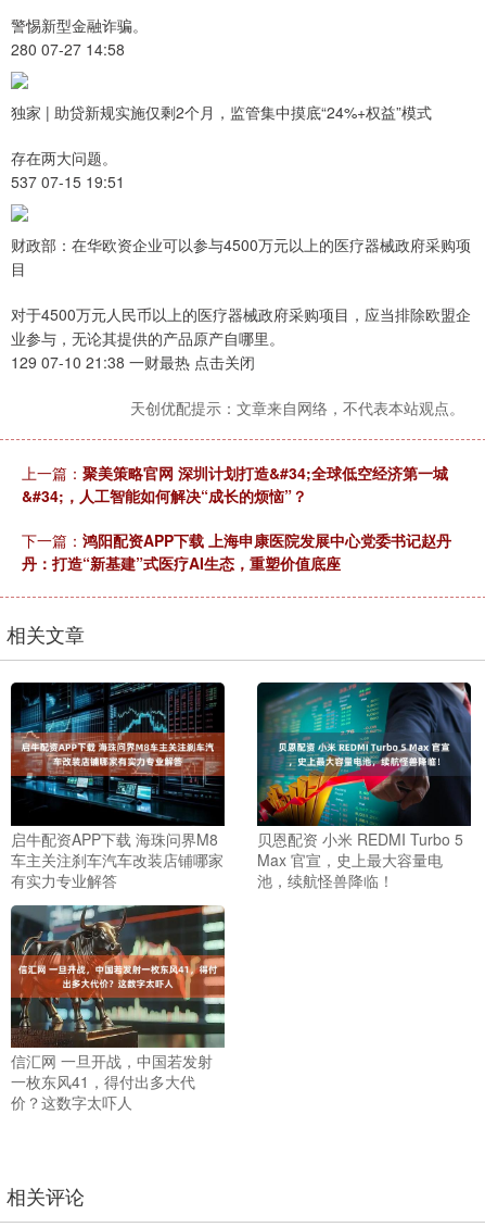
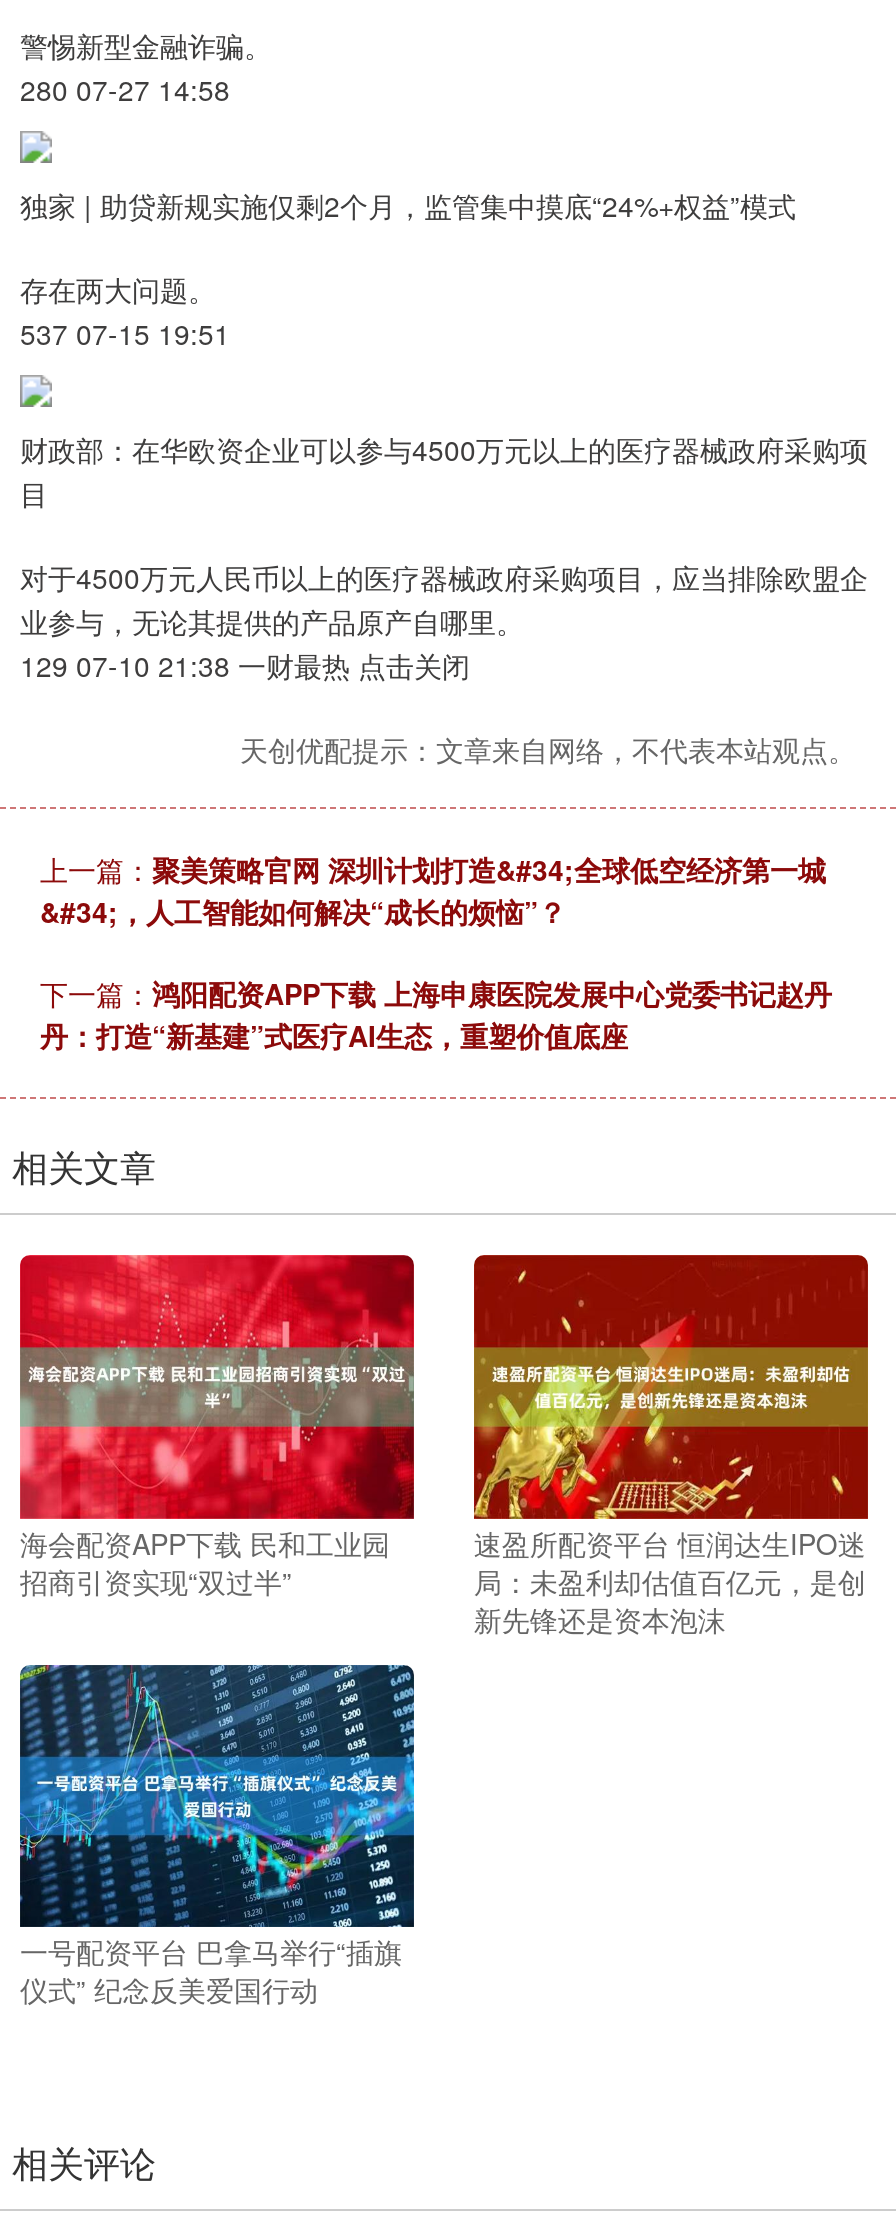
[10,681,226,891] [image] | 启牛配资APP下载 海珠问界M8 | 车主关注刹车汽车改装店铺哪家 | 有实力专业解答 -> [18,1253,416,1600] [image] | 海会配资APP下载 民和工业园 | 招商引资实现“双过半”
[256,681,472,891] [image] | 贝恩配资 小米 REDMI Turbo 5 | Max 官宣，史上最大容量电 | 池，续航怪兽降临！ -> [472,1253,870,1638] [image] | 速盈所配资平台 恒润达生IPO迷 | 局：未盈利却估值百亿元，是创 | 新先锋还是资本泡沫
[10,904,226,1113] [image] | 信汇网 一旦开战，中国若发射 | 一枚东风41，得付出多大代 | 价？这数字太吓人 -> [18,1663,416,2009] [image] | 一号配资平台 巴拿马举行“插旗 | 仪式” 纪念反美爱国行动

